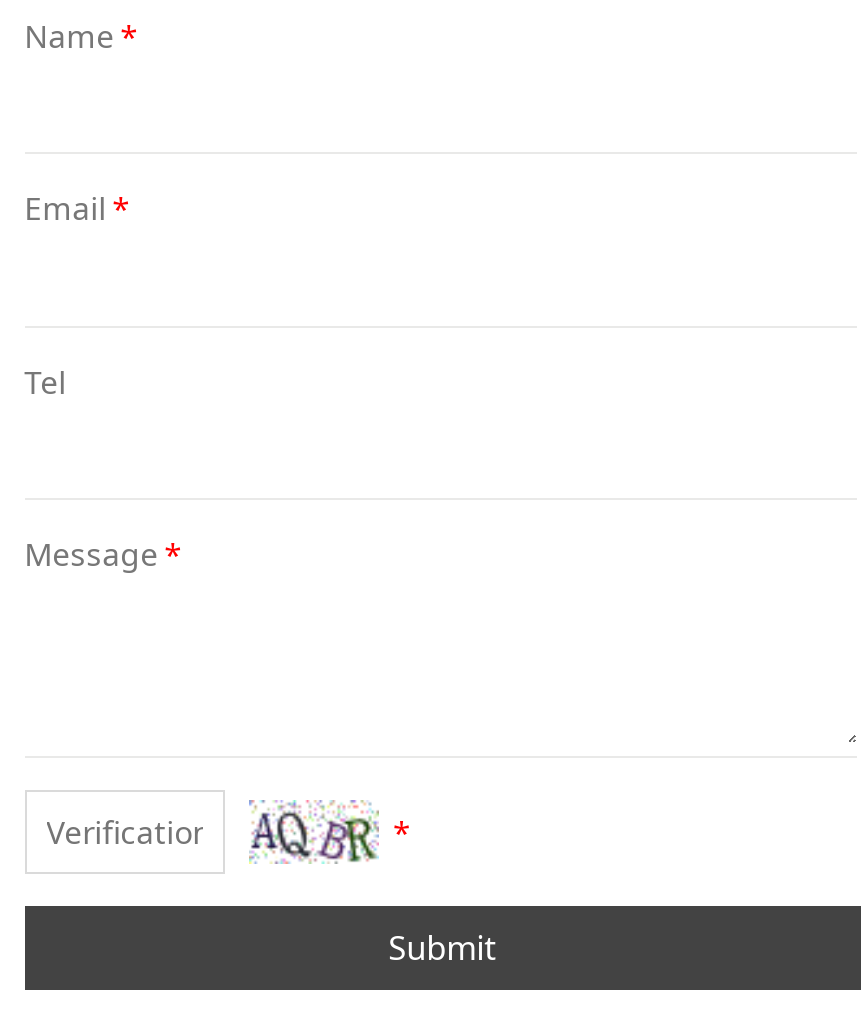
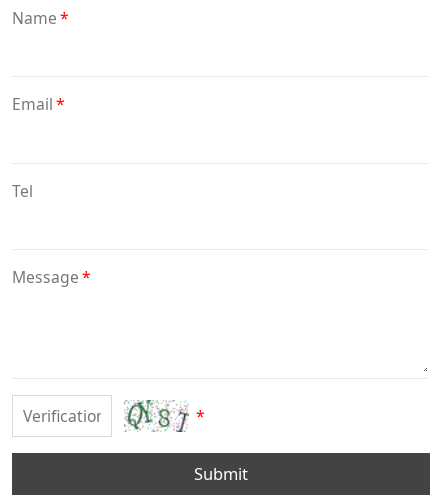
[249,800,377,864] [image] -> [126,399,188,433] [image]

